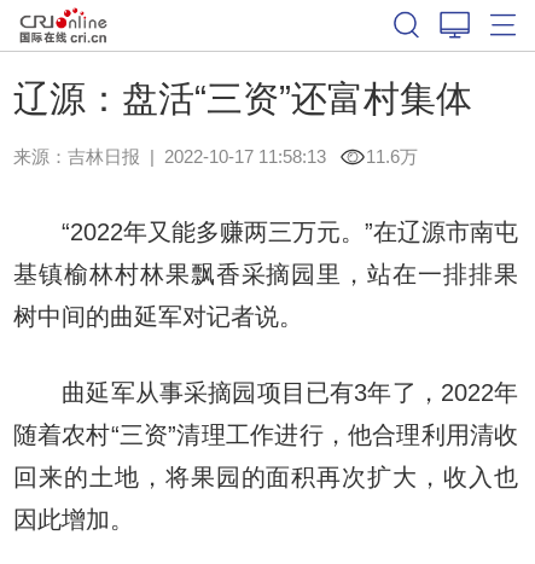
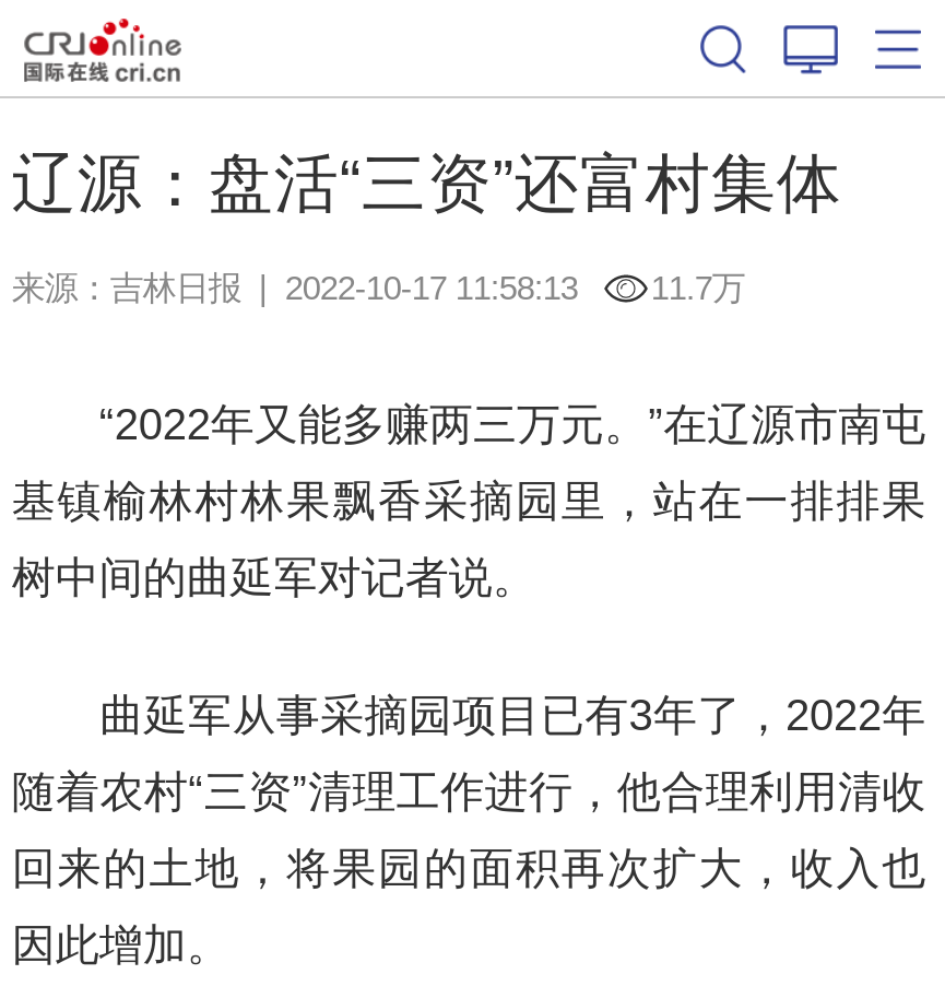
[366,146,418,166] 11.6万 -> [651,268,745,305] 11.7万

